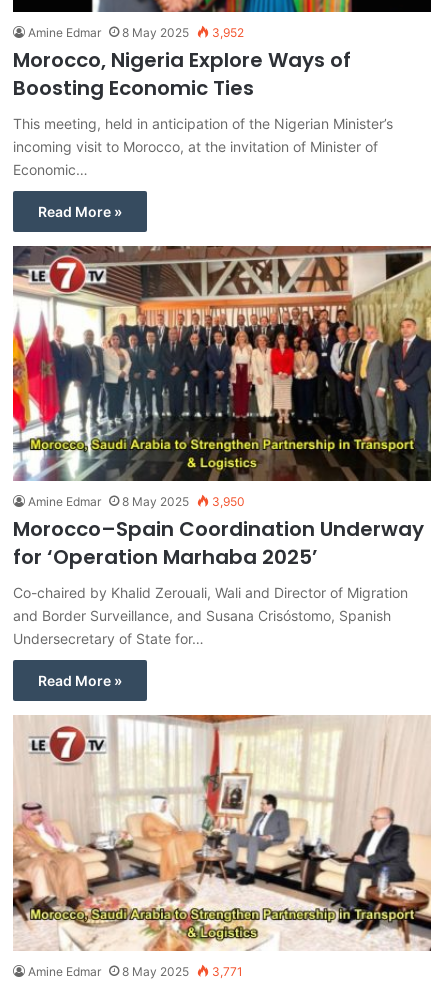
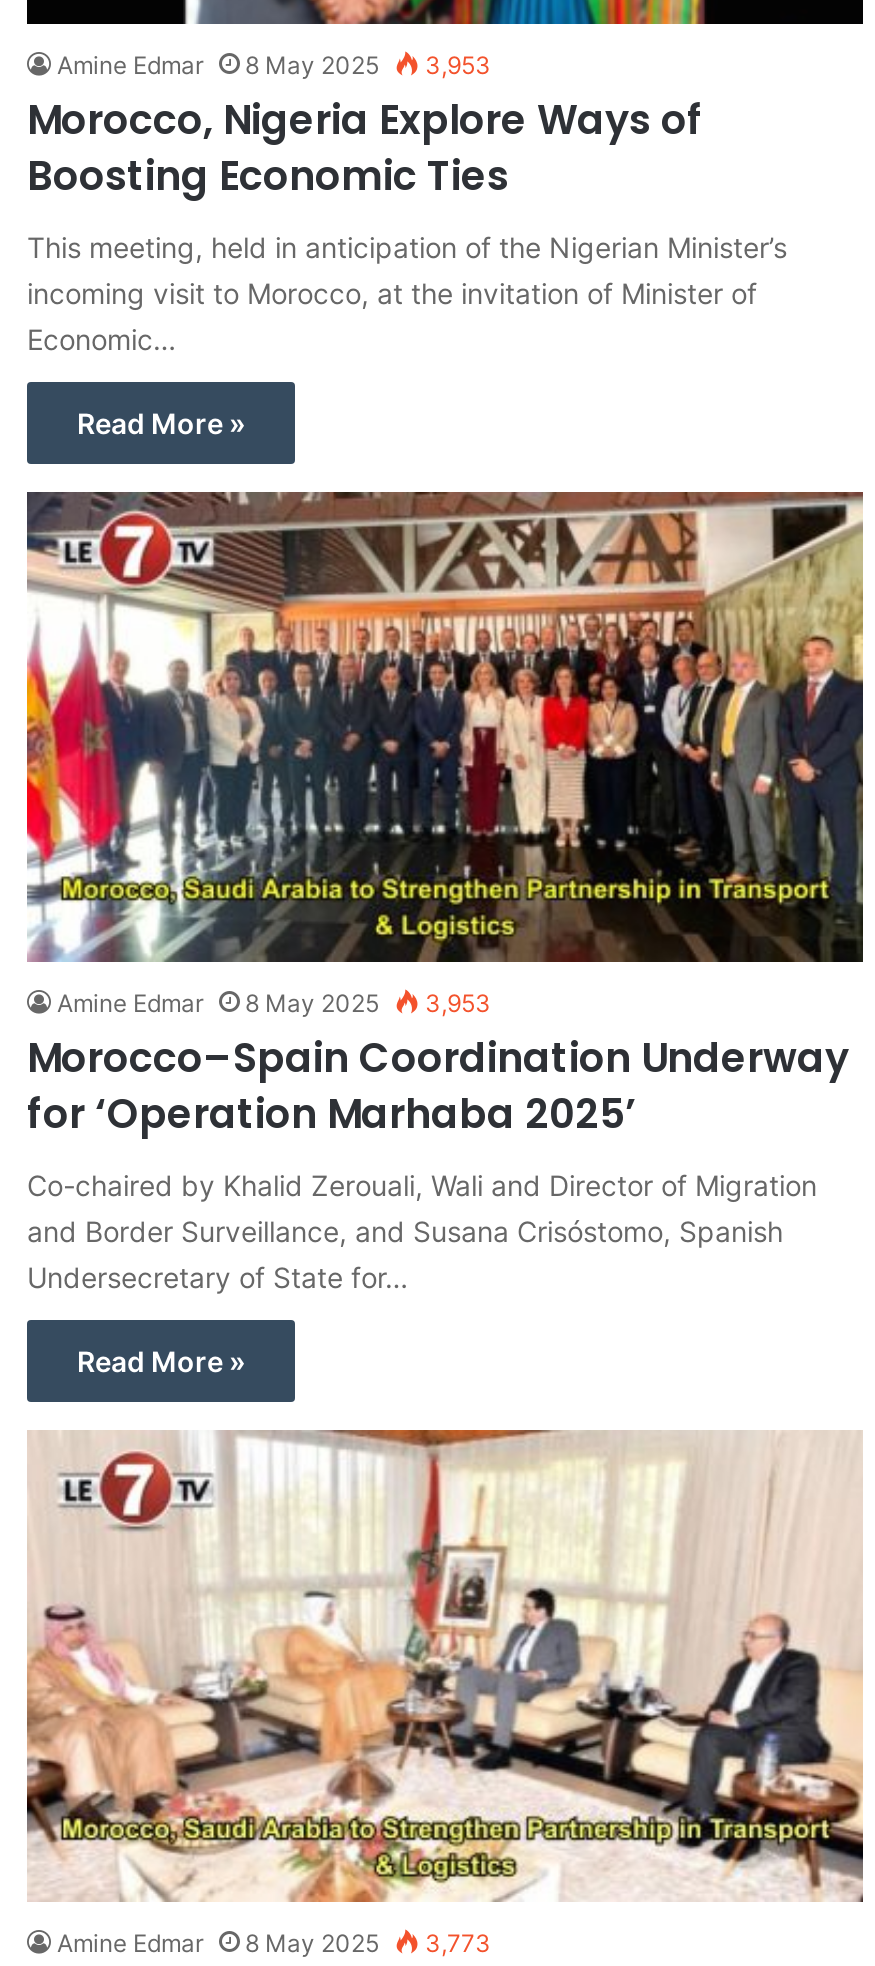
[28,25,244,40] Amine Edmar 8 May 2025 3,952 -> [57,49,491,79] Amine Edmar 8 May 2025 3,953
[28,494,245,509] Amine Edmar 8 May 2025 3,950 -> [57,989,491,1019] Amine Edmar 8 May 2025 3,953
[28,964,243,979] Amine Edmar 8 May 2025 3,771 -> [57,1928,491,1958] Amine Edmar 8 May 2025 3,773

